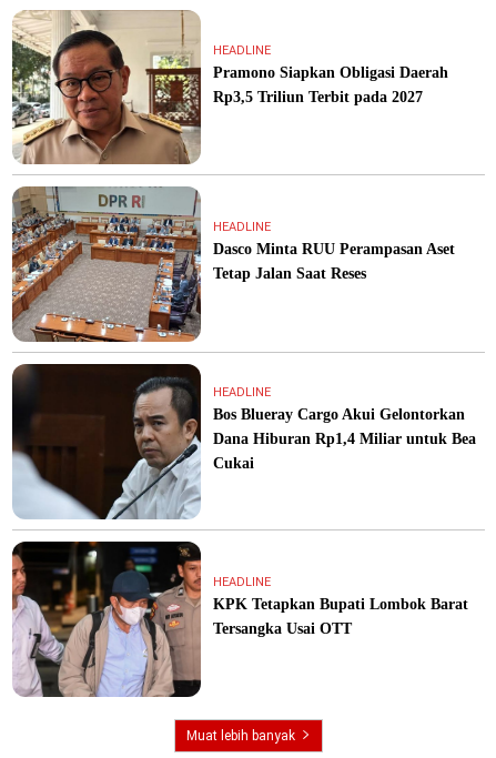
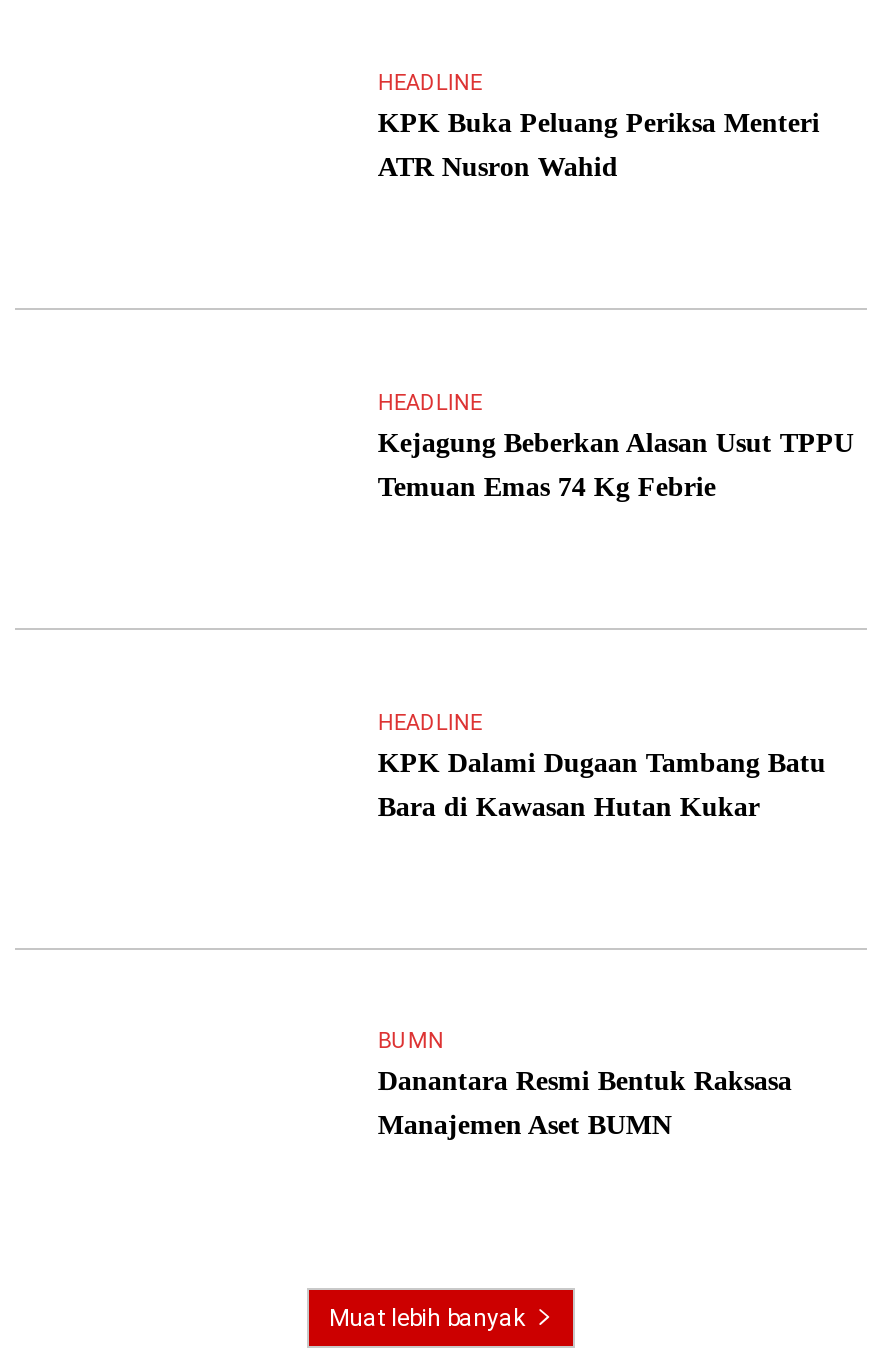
[11,9,202,165] [image] -> none
[213,64,449,80] Pramono Siapkan Obligasi Daerah -> [378,109,820,139] KPK Buka Peluang Periksa Menteri
[213,88,423,105] Rp3,5 Triliun Terbit pada 2027 -> [378,153,618,183] ATR Nusron Wahid
[11,185,202,343] [image] -> none
[213,241,455,258] Dasco Minta RUU Perampasan Aset -> [378,428,854,458] Kejagung Beberkan Alasan Usut TPPU
[213,265,367,282] Tetap Jalan Saat Reses -> [378,472,716,502] Temuan Emas 74 Kg Febrie
[11,363,202,521] [image] -> none
[213,406,476,472] Bos Blueray Cargo Akui Gelontorkan | Dana Hiburan Rp1,4 Miliar untuk Bea | Cukai -> [378,748,826,822] KPK Dalami Dugaan Tambang Batu | Bara di Kawasan Hutan Kukar
[11,540,202,698] [image] -> none
[213,575,469,637] HEADLINE | KPK Tetapkan Bupati Lombok Barat | Tersangka Usai OTT -> [378,1029,792,1141] BUMN | Danantara Resmi Bentuk Raksasa | Manajemen Aset BUMN

